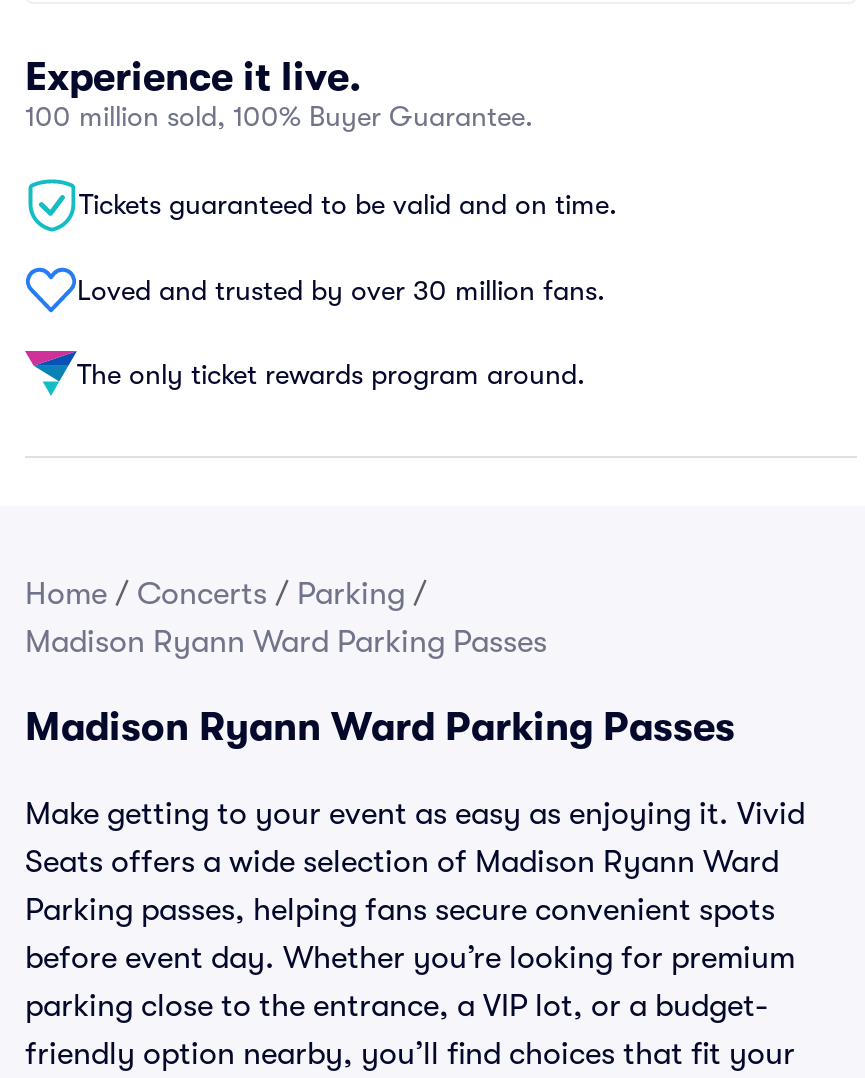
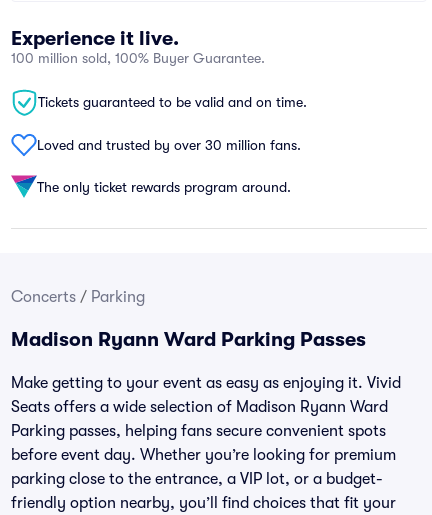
[25,576,547,660] Home / Concerts / Parking / | Madison Ryann Ward Parking Passes -> [11,288,145,306] Concerts / Parking

